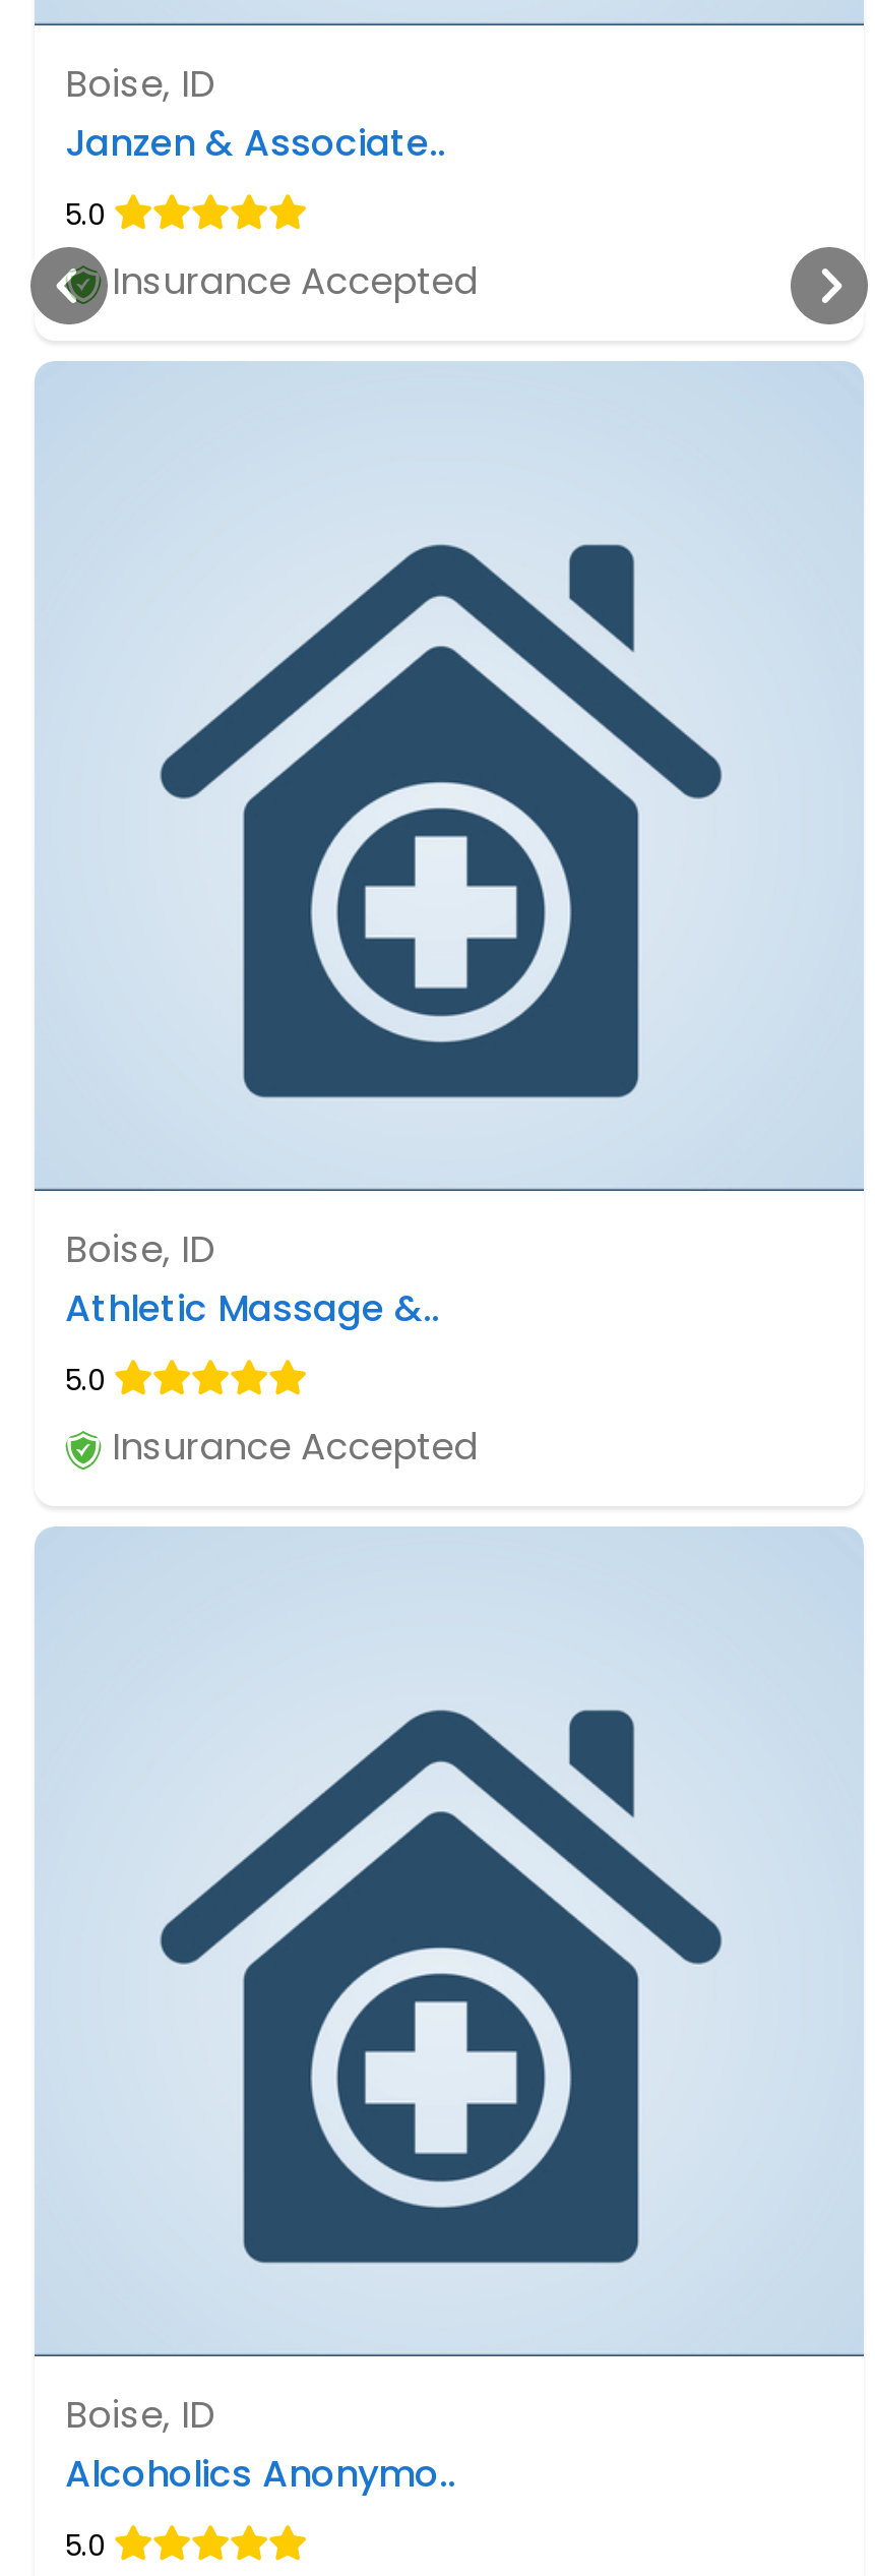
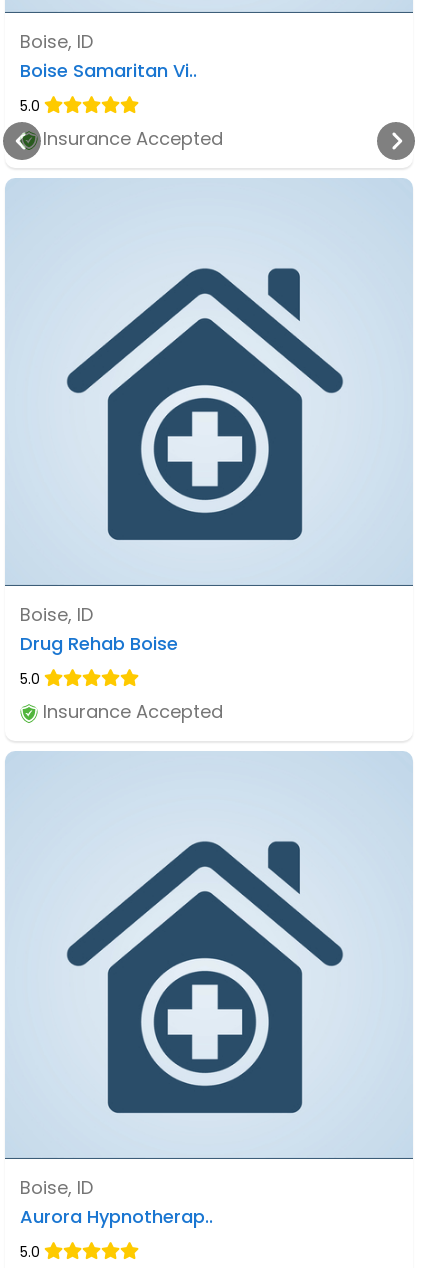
[65,118,445,169] Janzen & Associate.. -> [20,58,197,83] Boise Samaritan Vi..
[65,1283,439,1334] Athletic Massage &.. -> [20,631,178,656] Drug Rehab Boise
[65,2449,455,2500] Alcoholics Anonymo.. -> [20,1204,213,1229] Aurora Hypnotherap..

